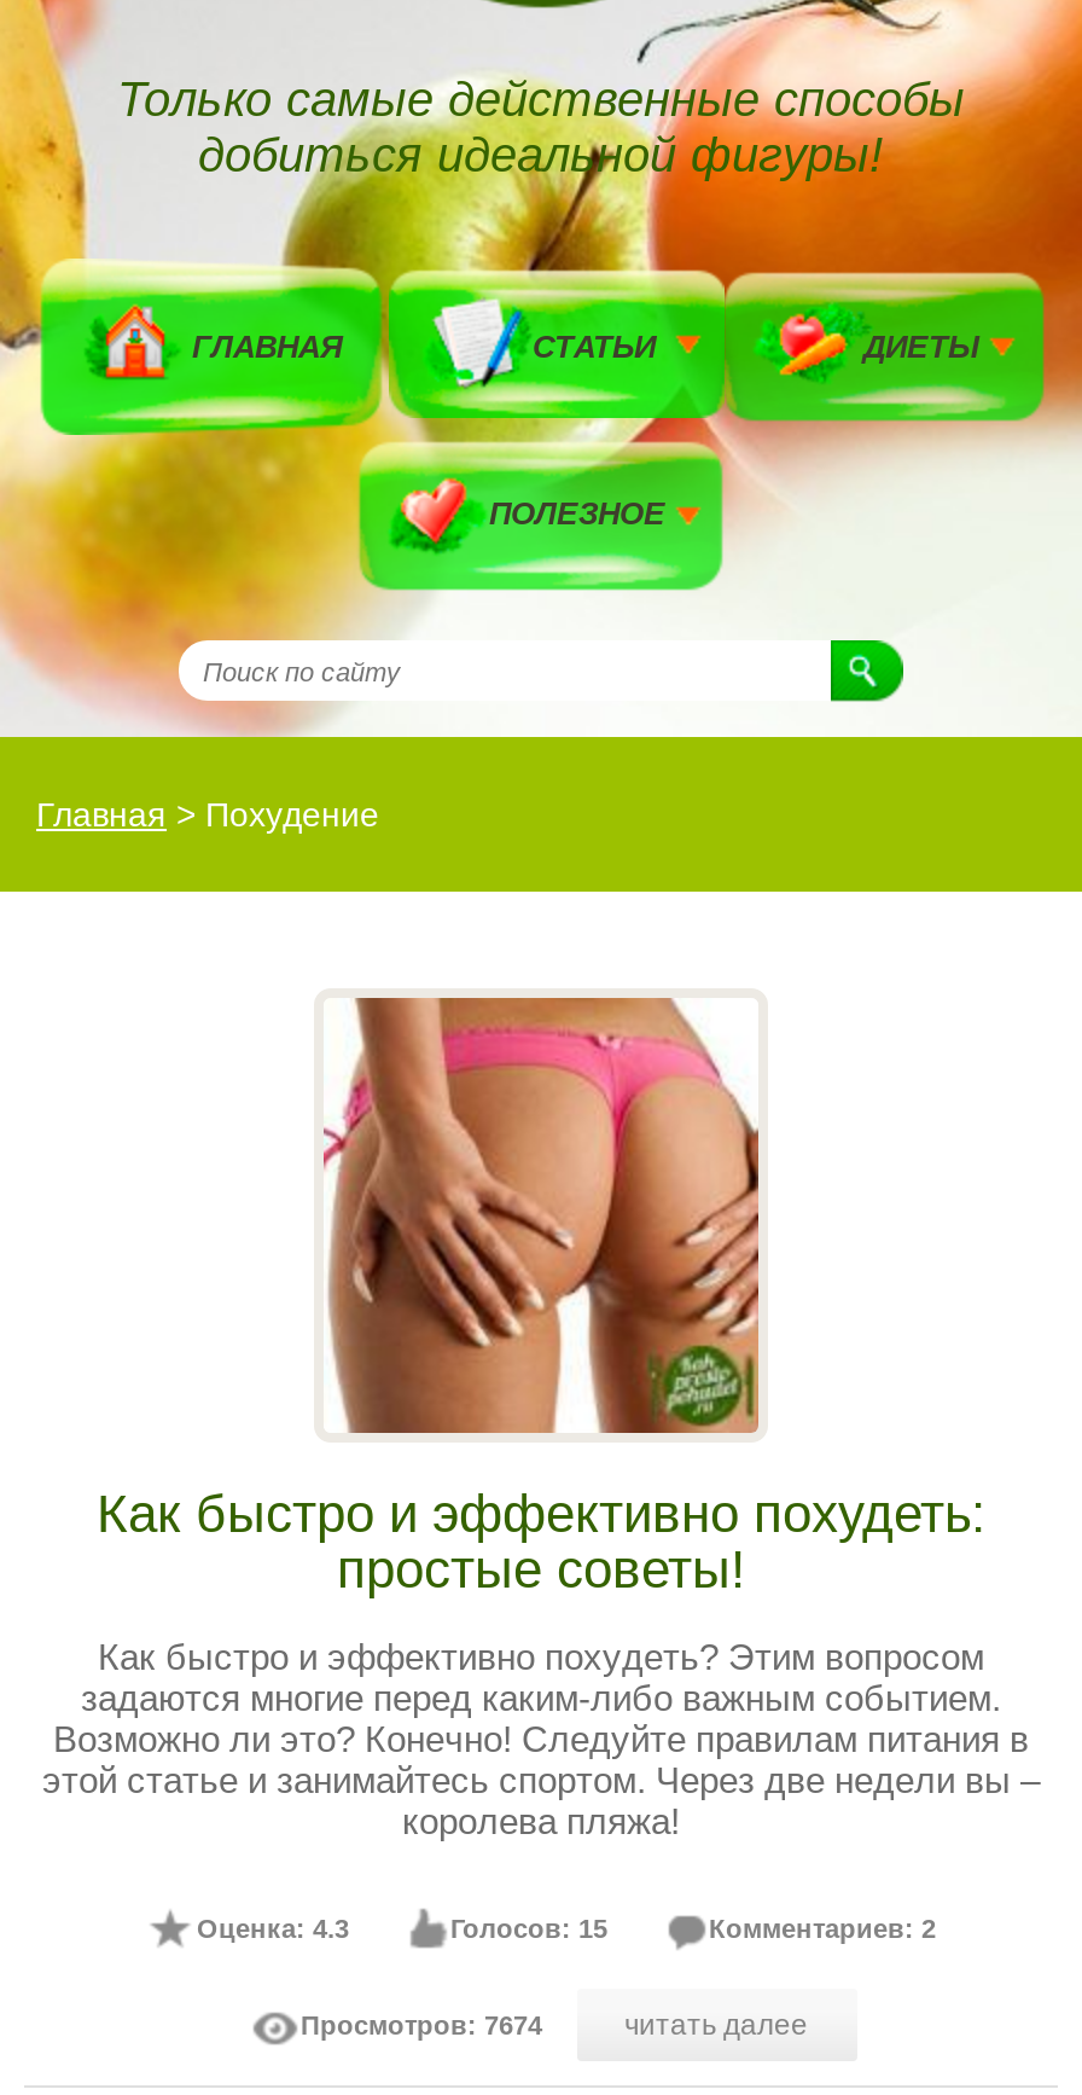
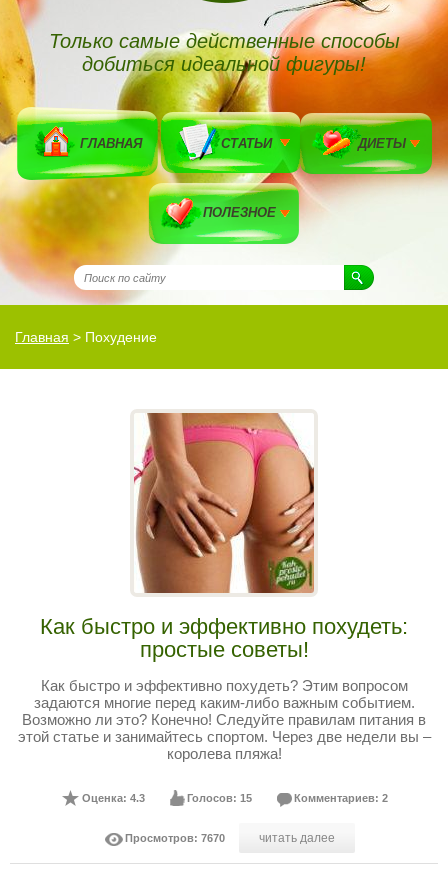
[301,2010,542,2039] Просмотров: 7674 -> [124,832,224,844] Просмотров: 7670

